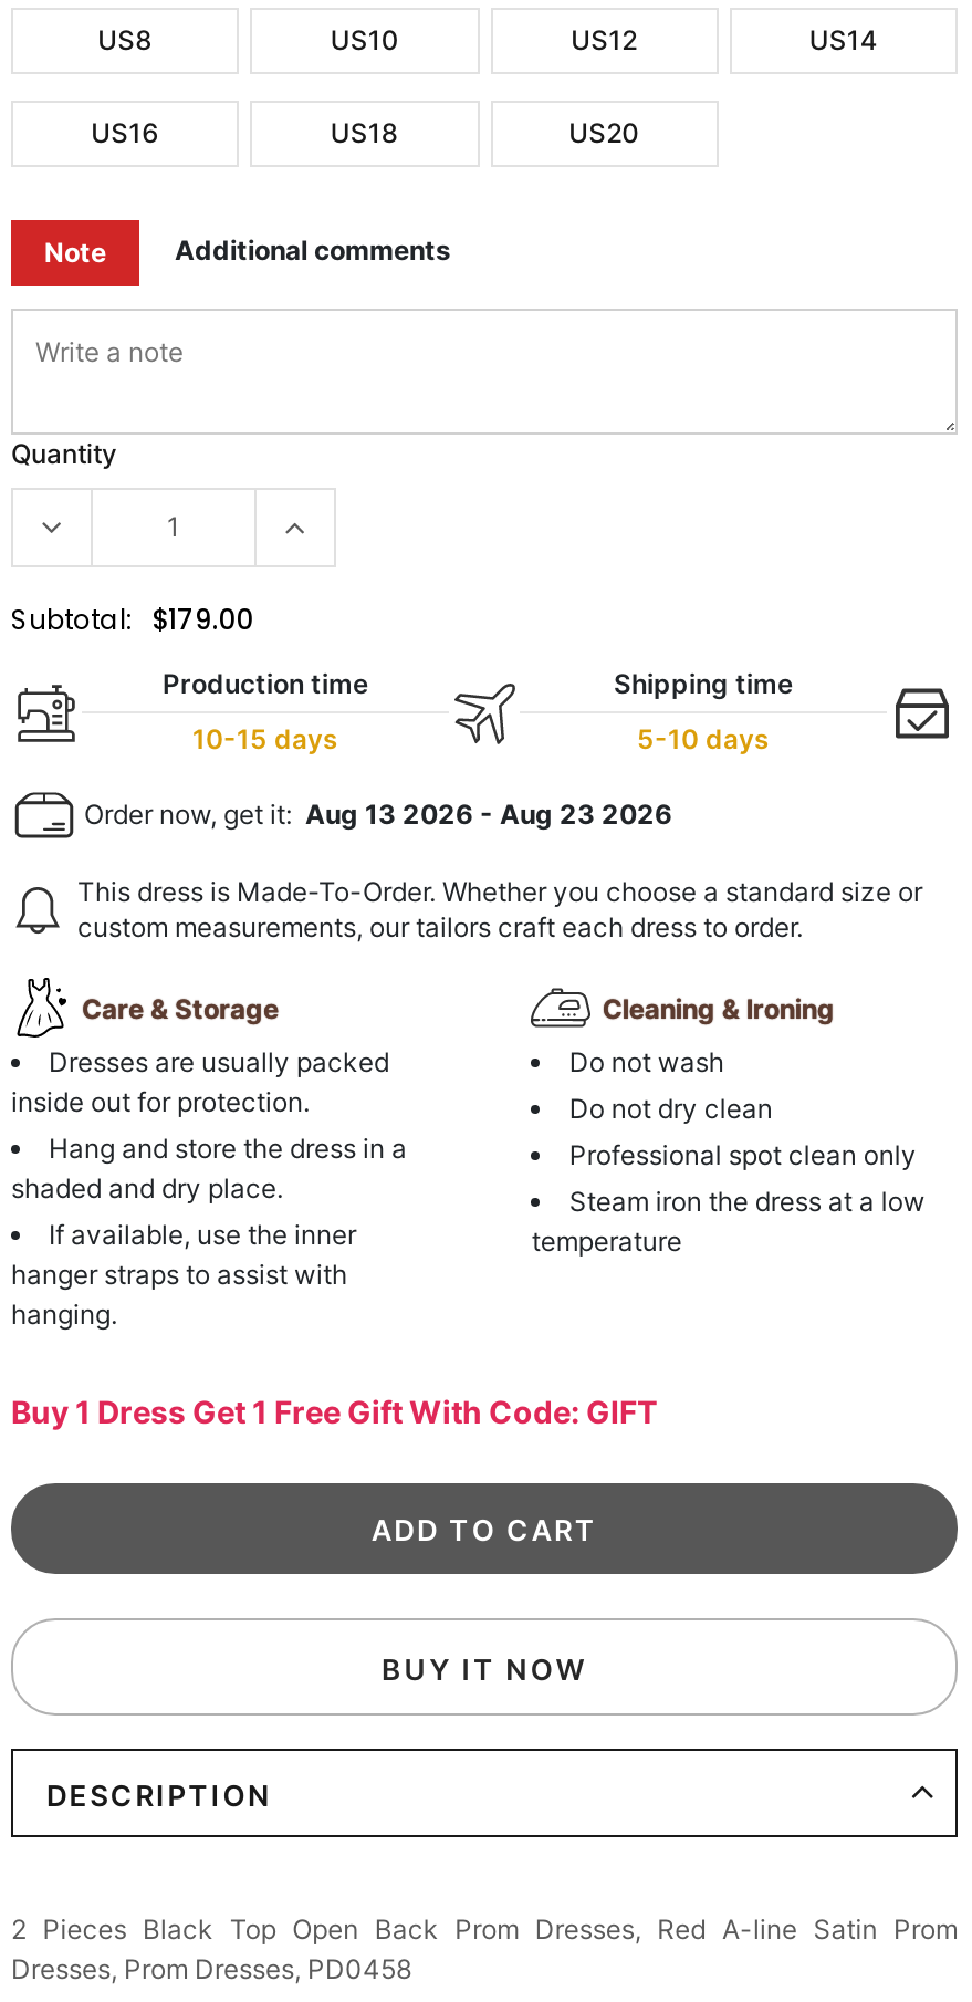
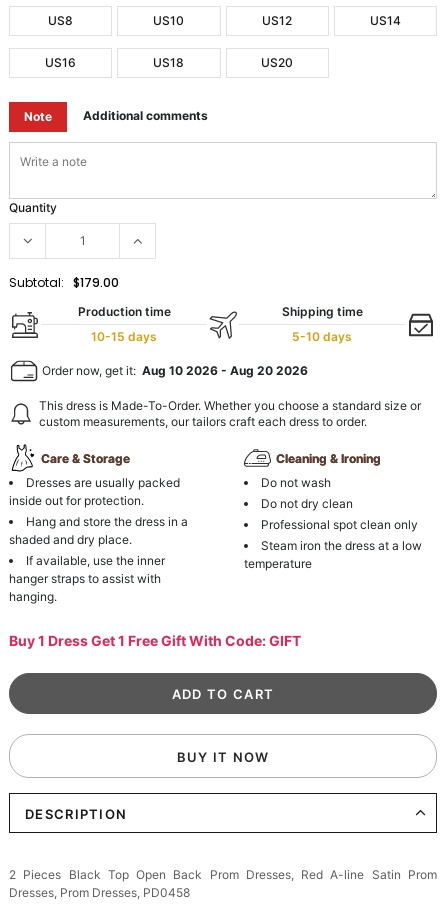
[77,797,672,831] Order now, get it: Aug 13 2026 - Aug 23 2026 -> [39,363,308,378] Order now, get it: Aug 10 2026 - Aug 20 2026

